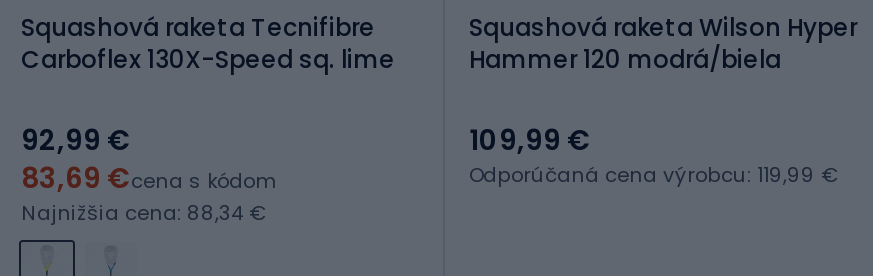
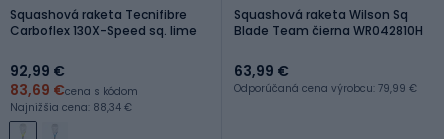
[469,10,857,76] Squashová raketa Wilson Hyper | Hammer 120 modrá/biela -> [234,6,423,39] Squashová raketa Wilson Sq | Blade Team čierna WR042810H
[469,120,837,190] 109,99 € | Odporúčaná cena výrobcu: 119,99 € -> [234,61,417,96] 63,99 € | Odporúčaná cena výrobcu: 79,99 €

